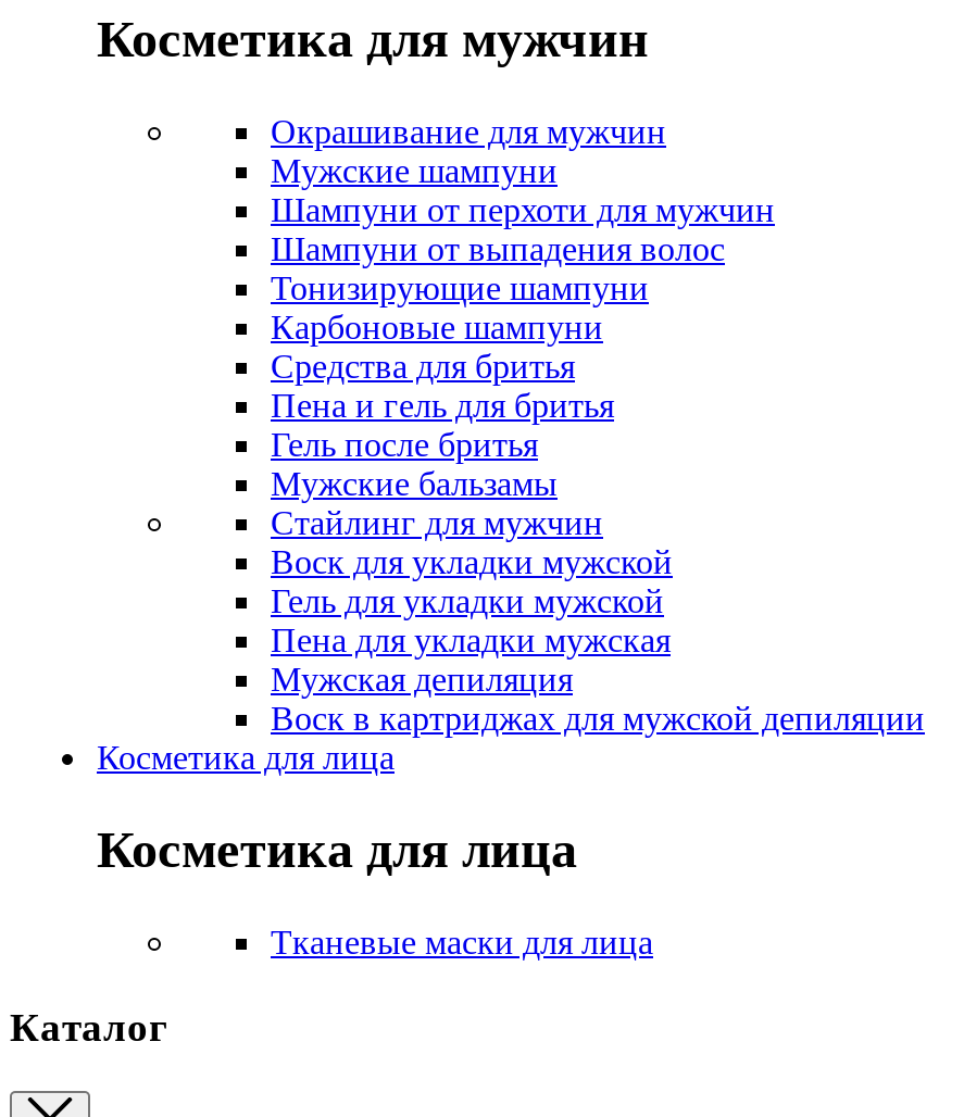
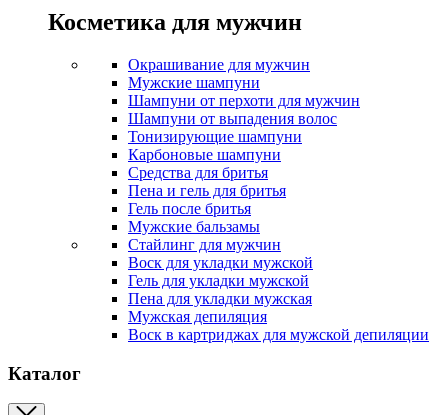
[97,738,653,960] Косметика для лица | Косметика для лица | Тканевые маски для лица -> none

